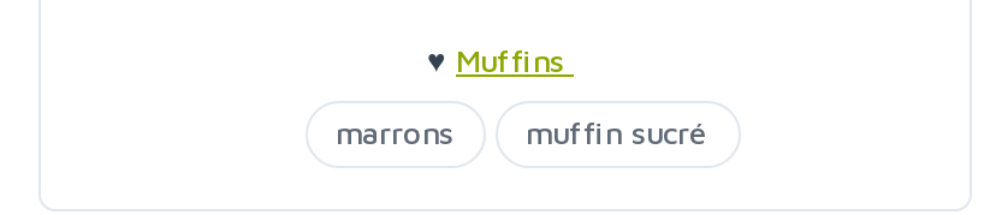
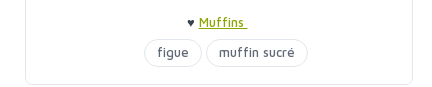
[336,113,453,151] marrons -> [157,44,189,60] figue

